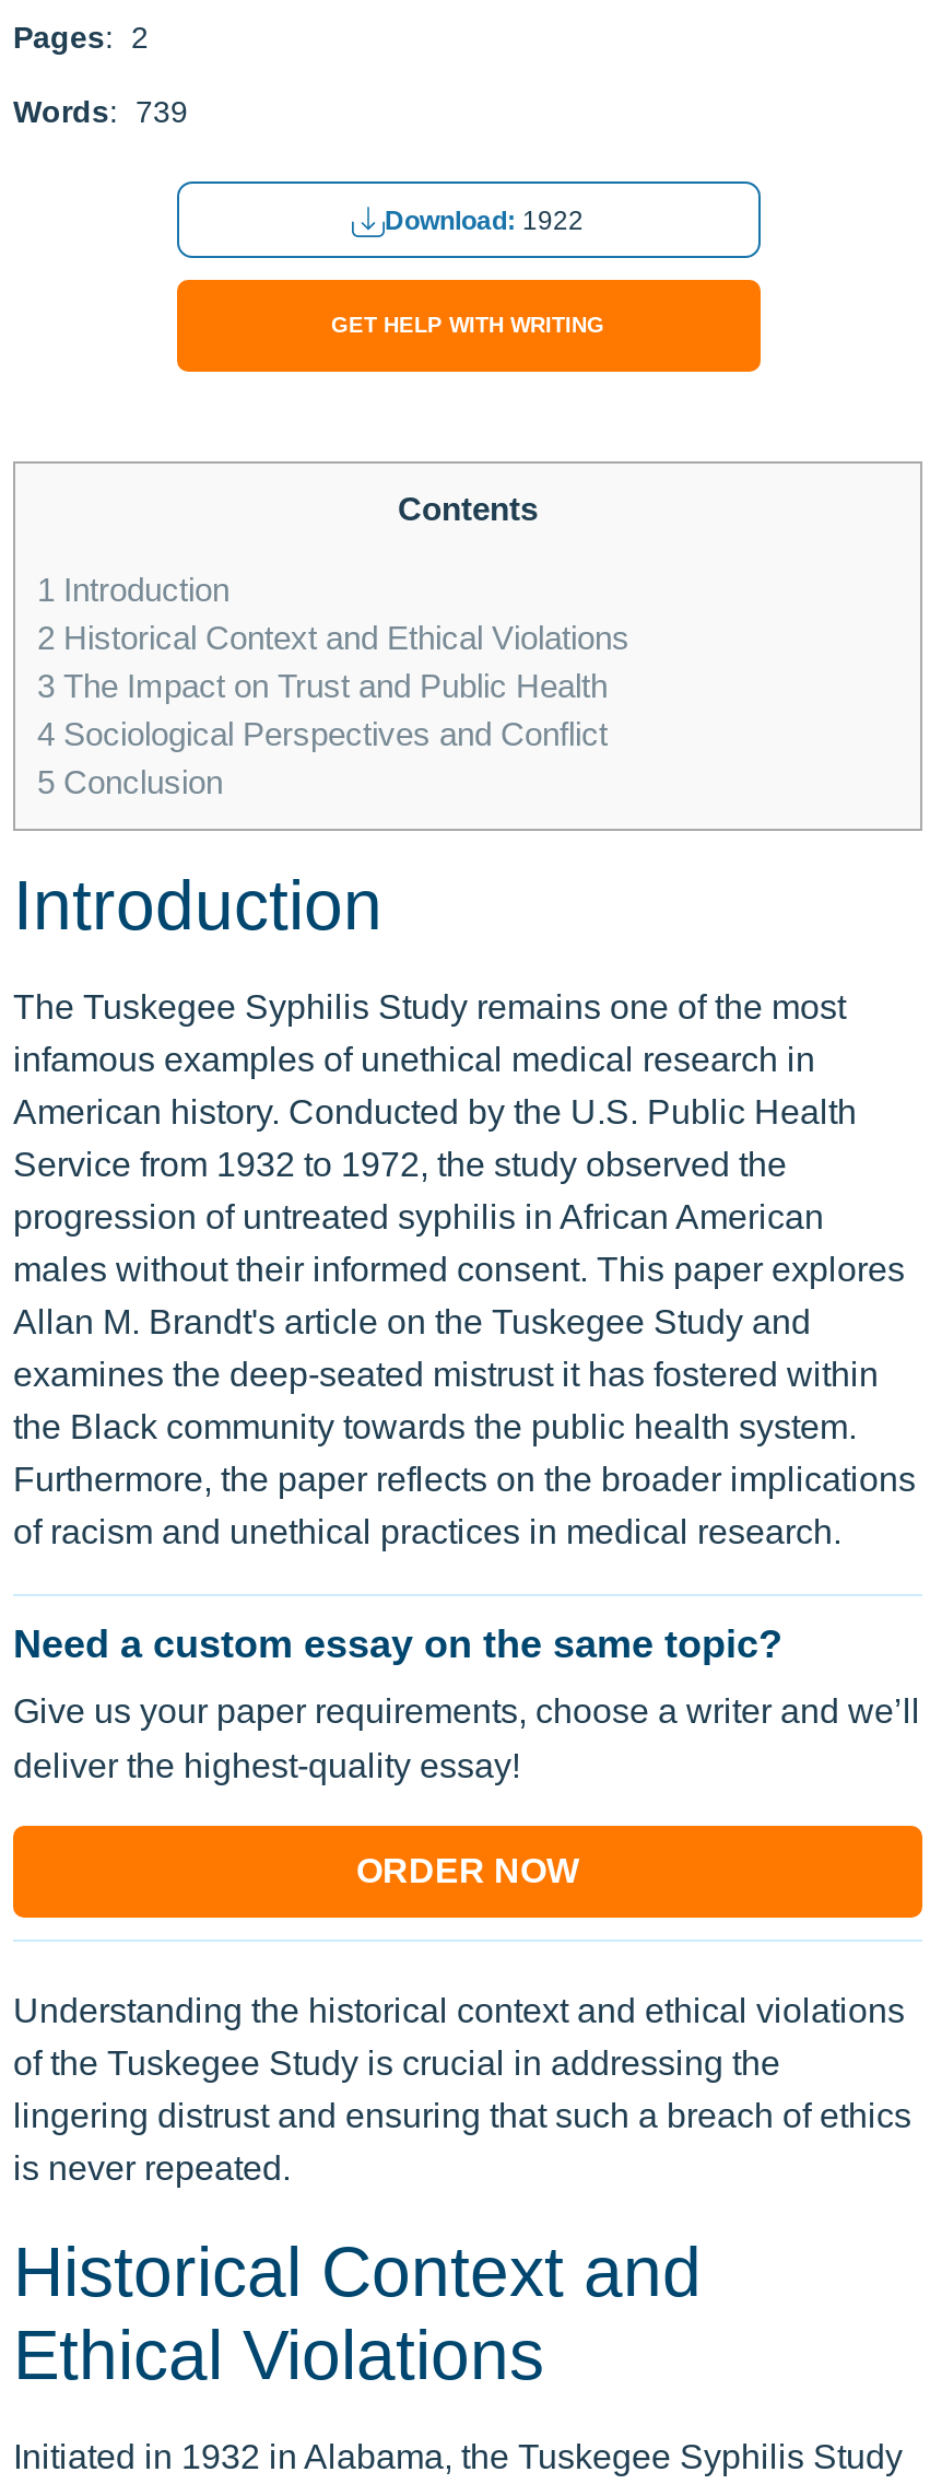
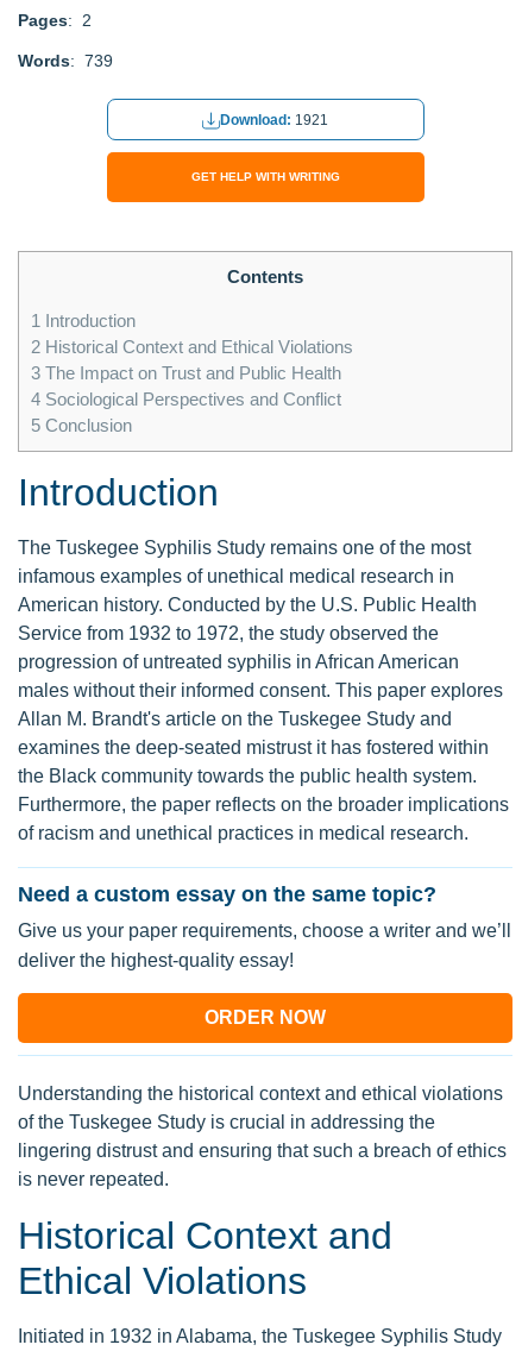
[385,206,584,237] Download: 1922 -> [220,112,328,129] Download: 1921

